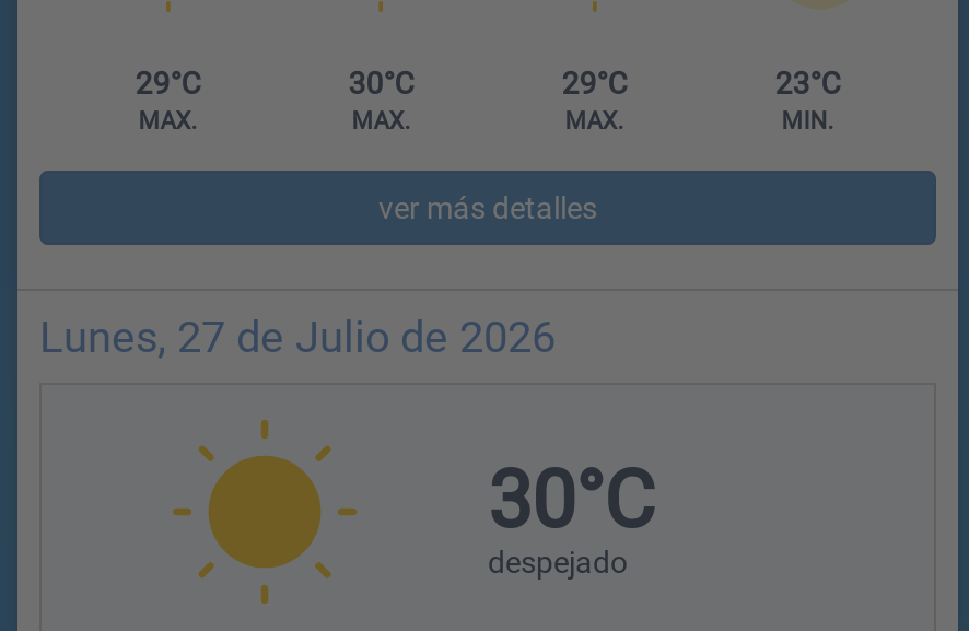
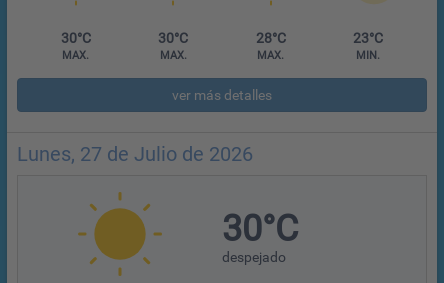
[135,66,201,101] 29°C -> [61,30,91,46] 30°C
[562,66,627,101] 29°C -> [256,30,286,46] 28°C

